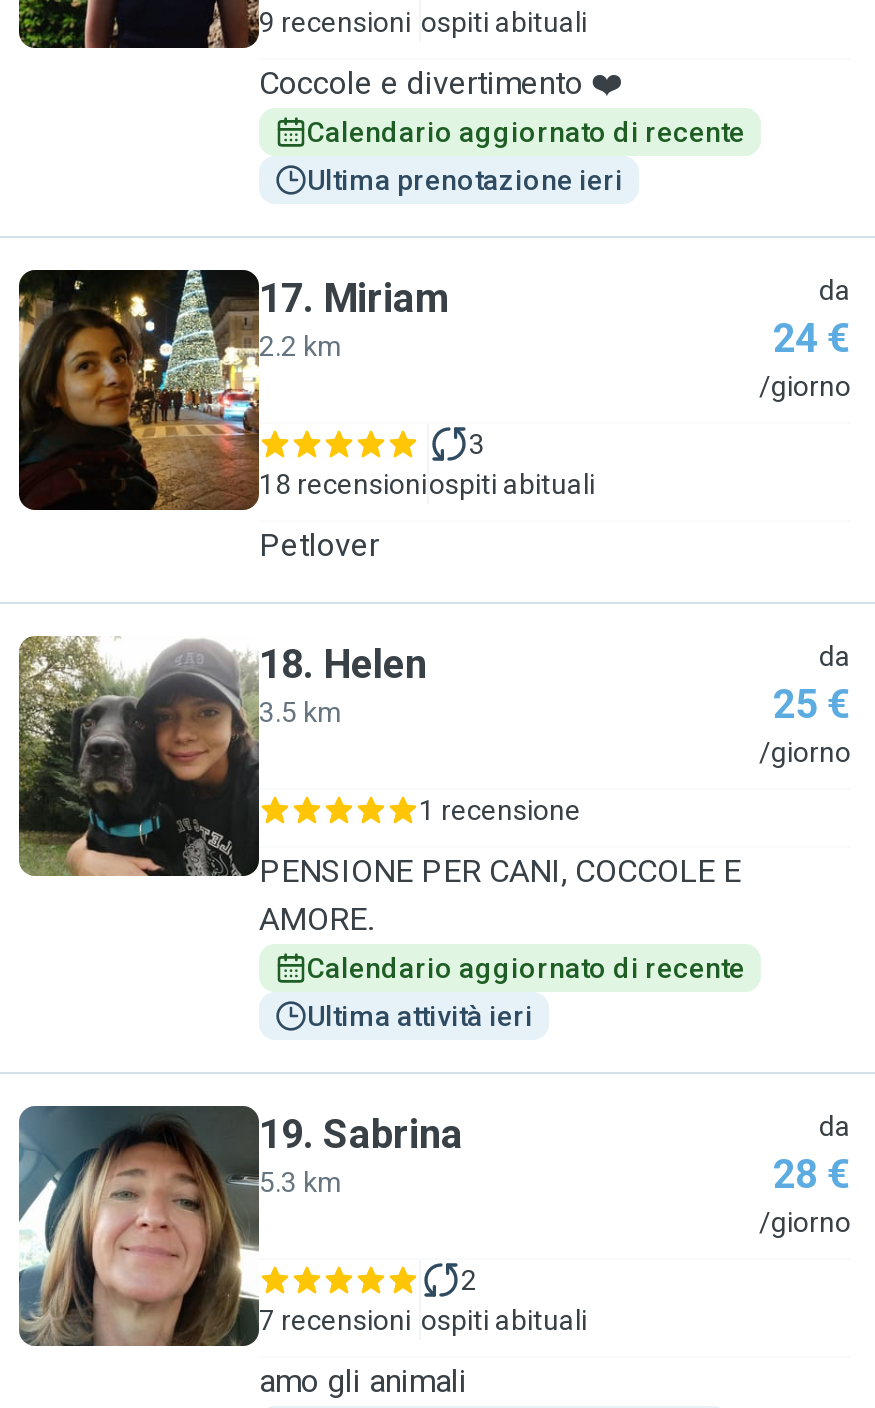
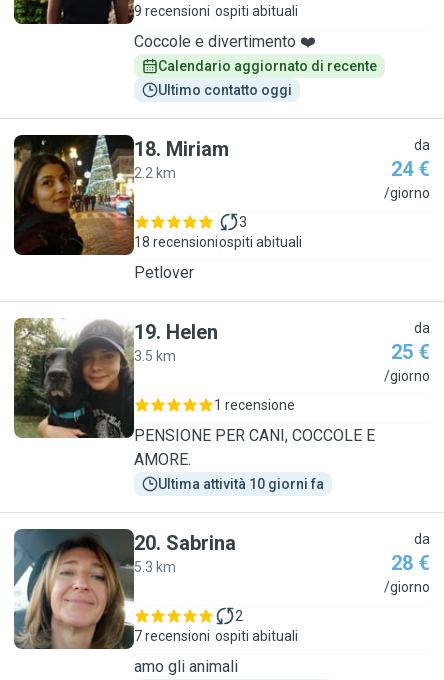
[307,164,623,196] Ultima prenotazione ieri -> [158,82,292,98] Ultimo contatto oggi
[259,274,449,322] 17. Miriam -> [134,137,229,161] 18. Miriam
[259,640,427,688] 18. Helen -> [134,320,218,344] 19. Helen
[307,952,745,1032] Calendario aggiornato di recente | Ultima attività ieri -> [158,476,324,492] Ultima attività 10 giorni fa
[259,1110,463,1158] 19. Sabrina -> [134,531,236,555] 20. Sabrina

